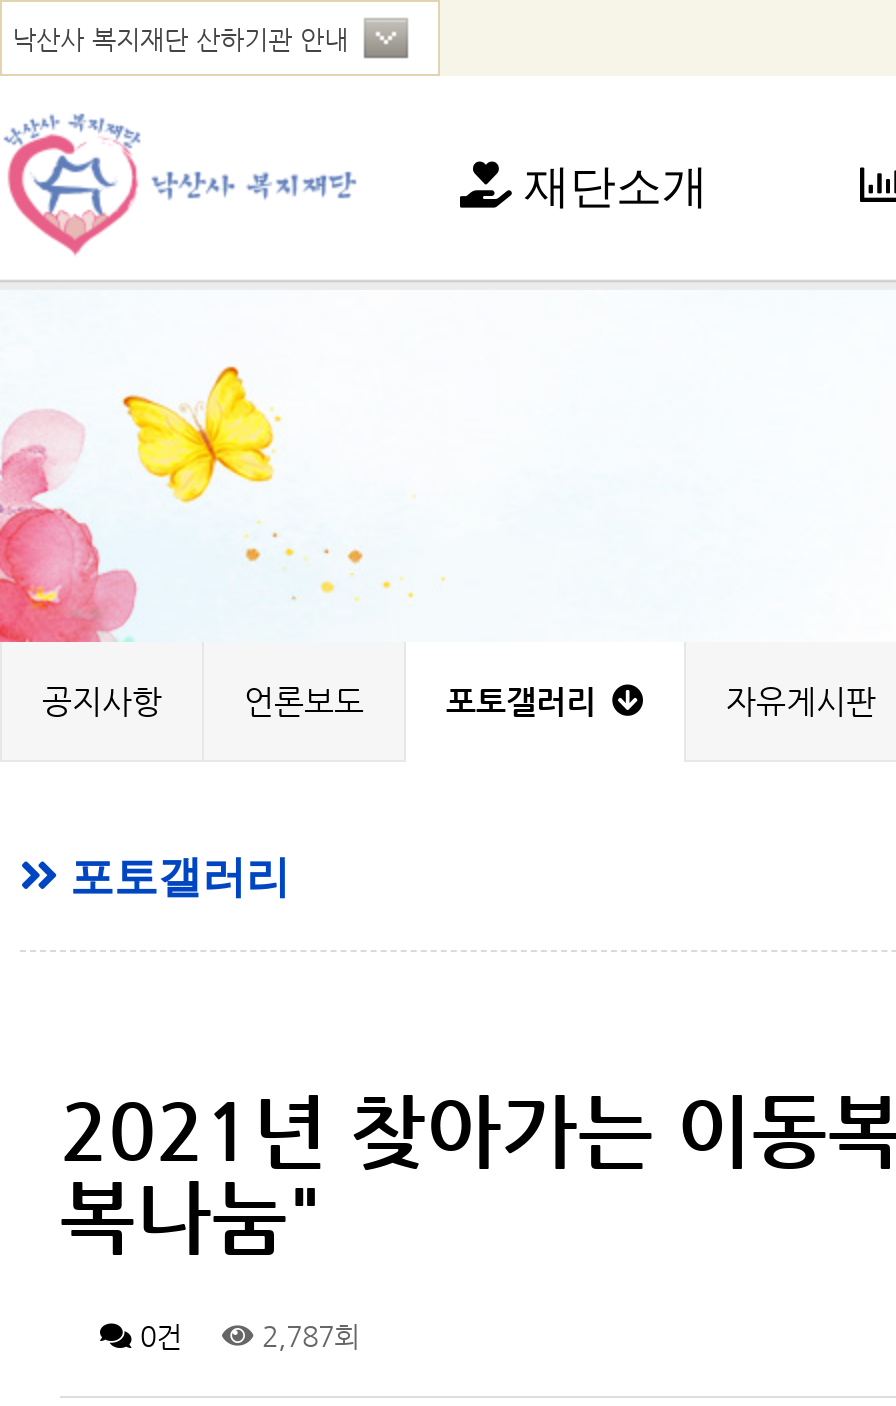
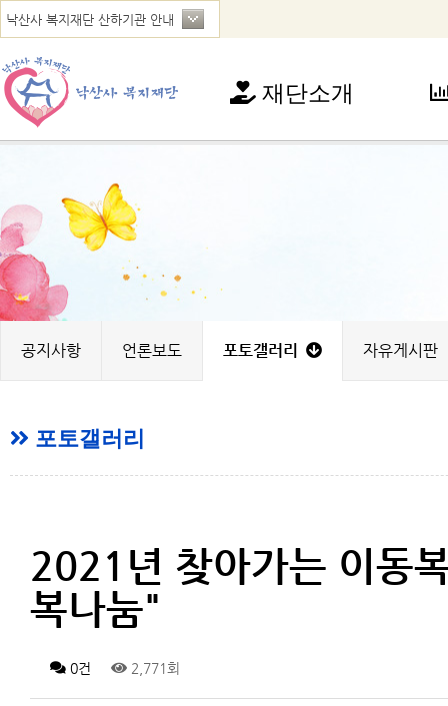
[254,1320,360,1352] 2,787회 -> [127,660,180,676] 2,771회

